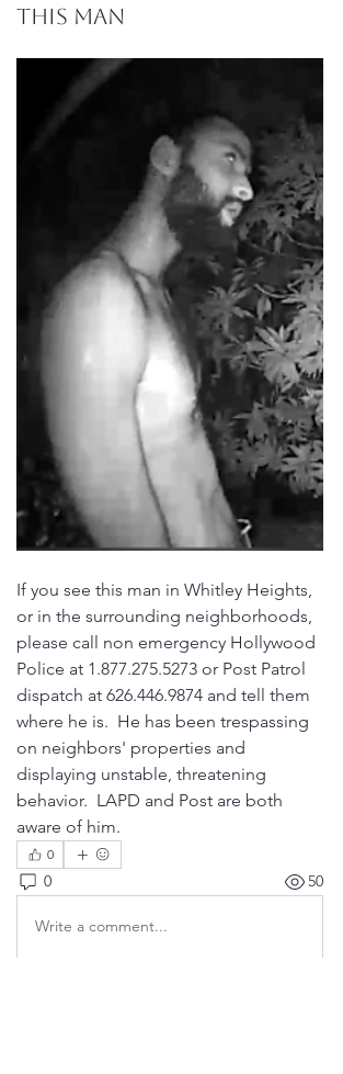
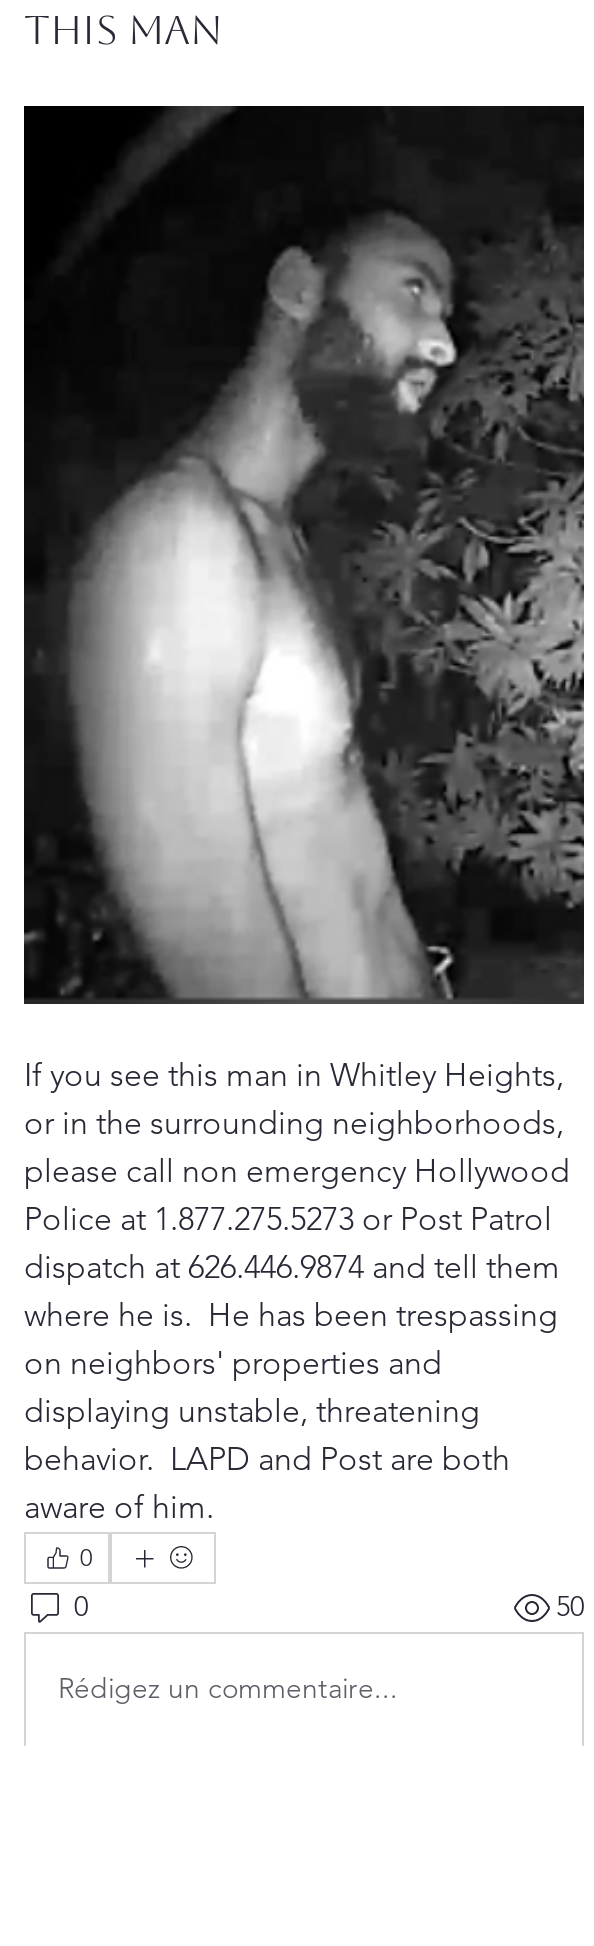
[35,917,168,936] Write a comment... -> [58,1671,398,1707] Rédigez un commentaire...

